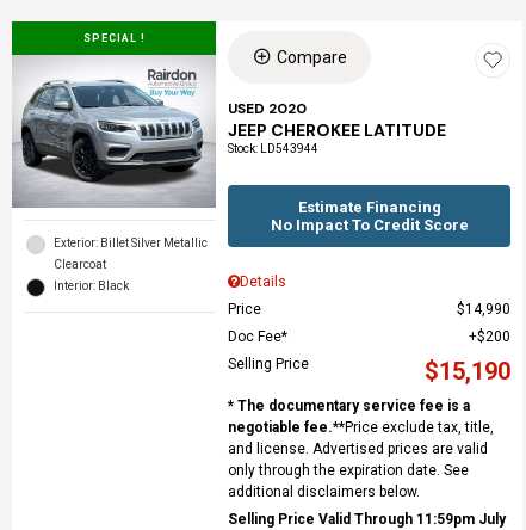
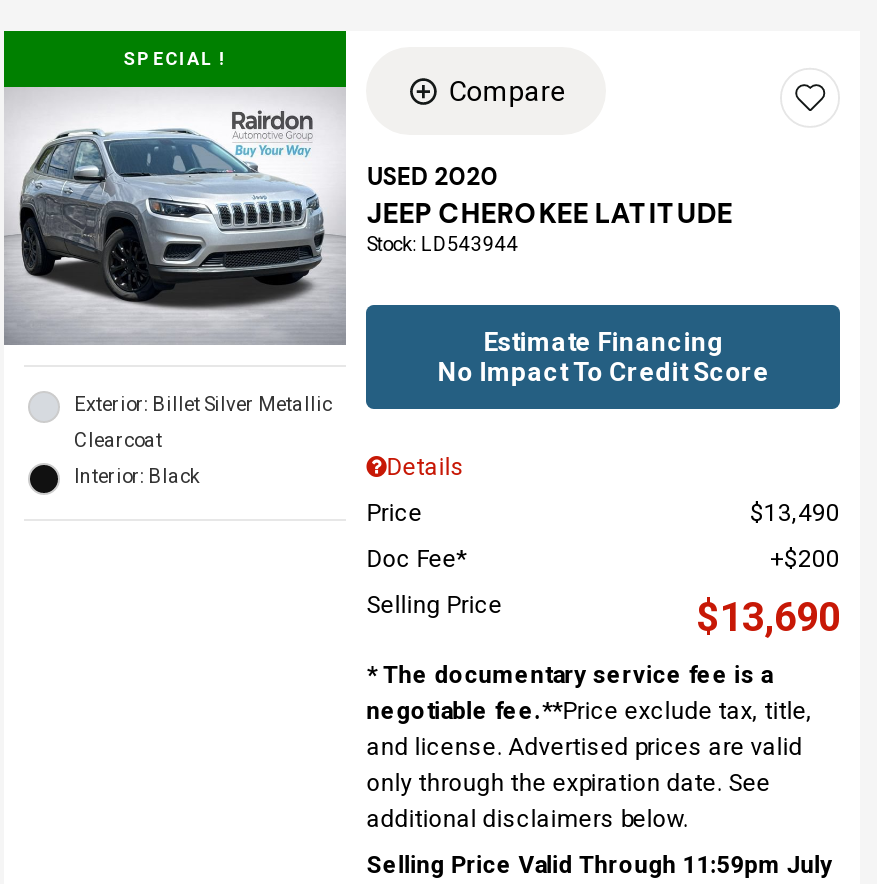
[457,300,510,317] $14,990 -> [750,499,840,527] $13,490
[425,357,510,385] $15,190 -> [696,593,840,641] $13,690

